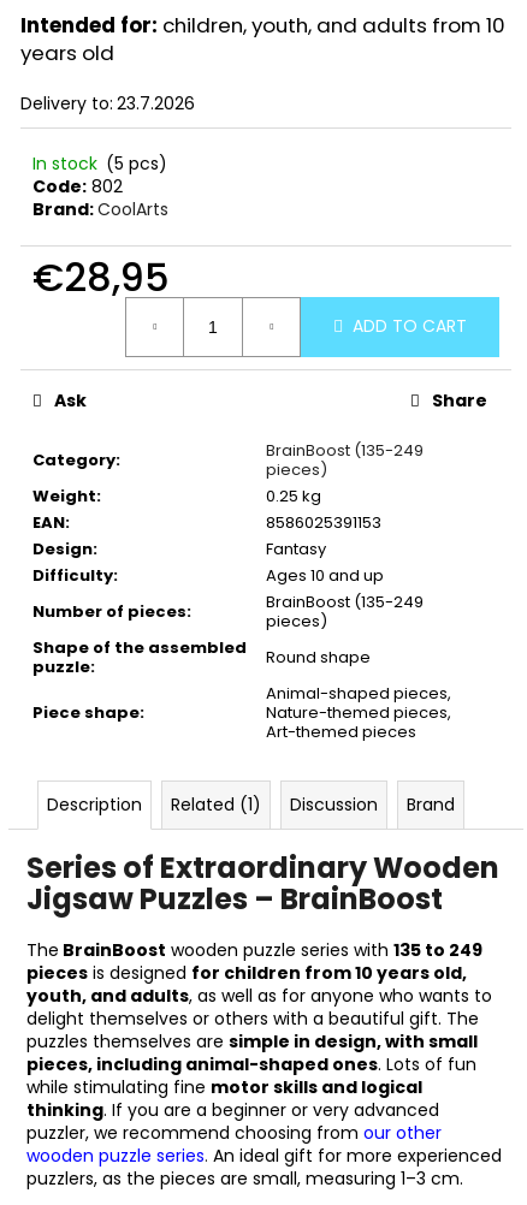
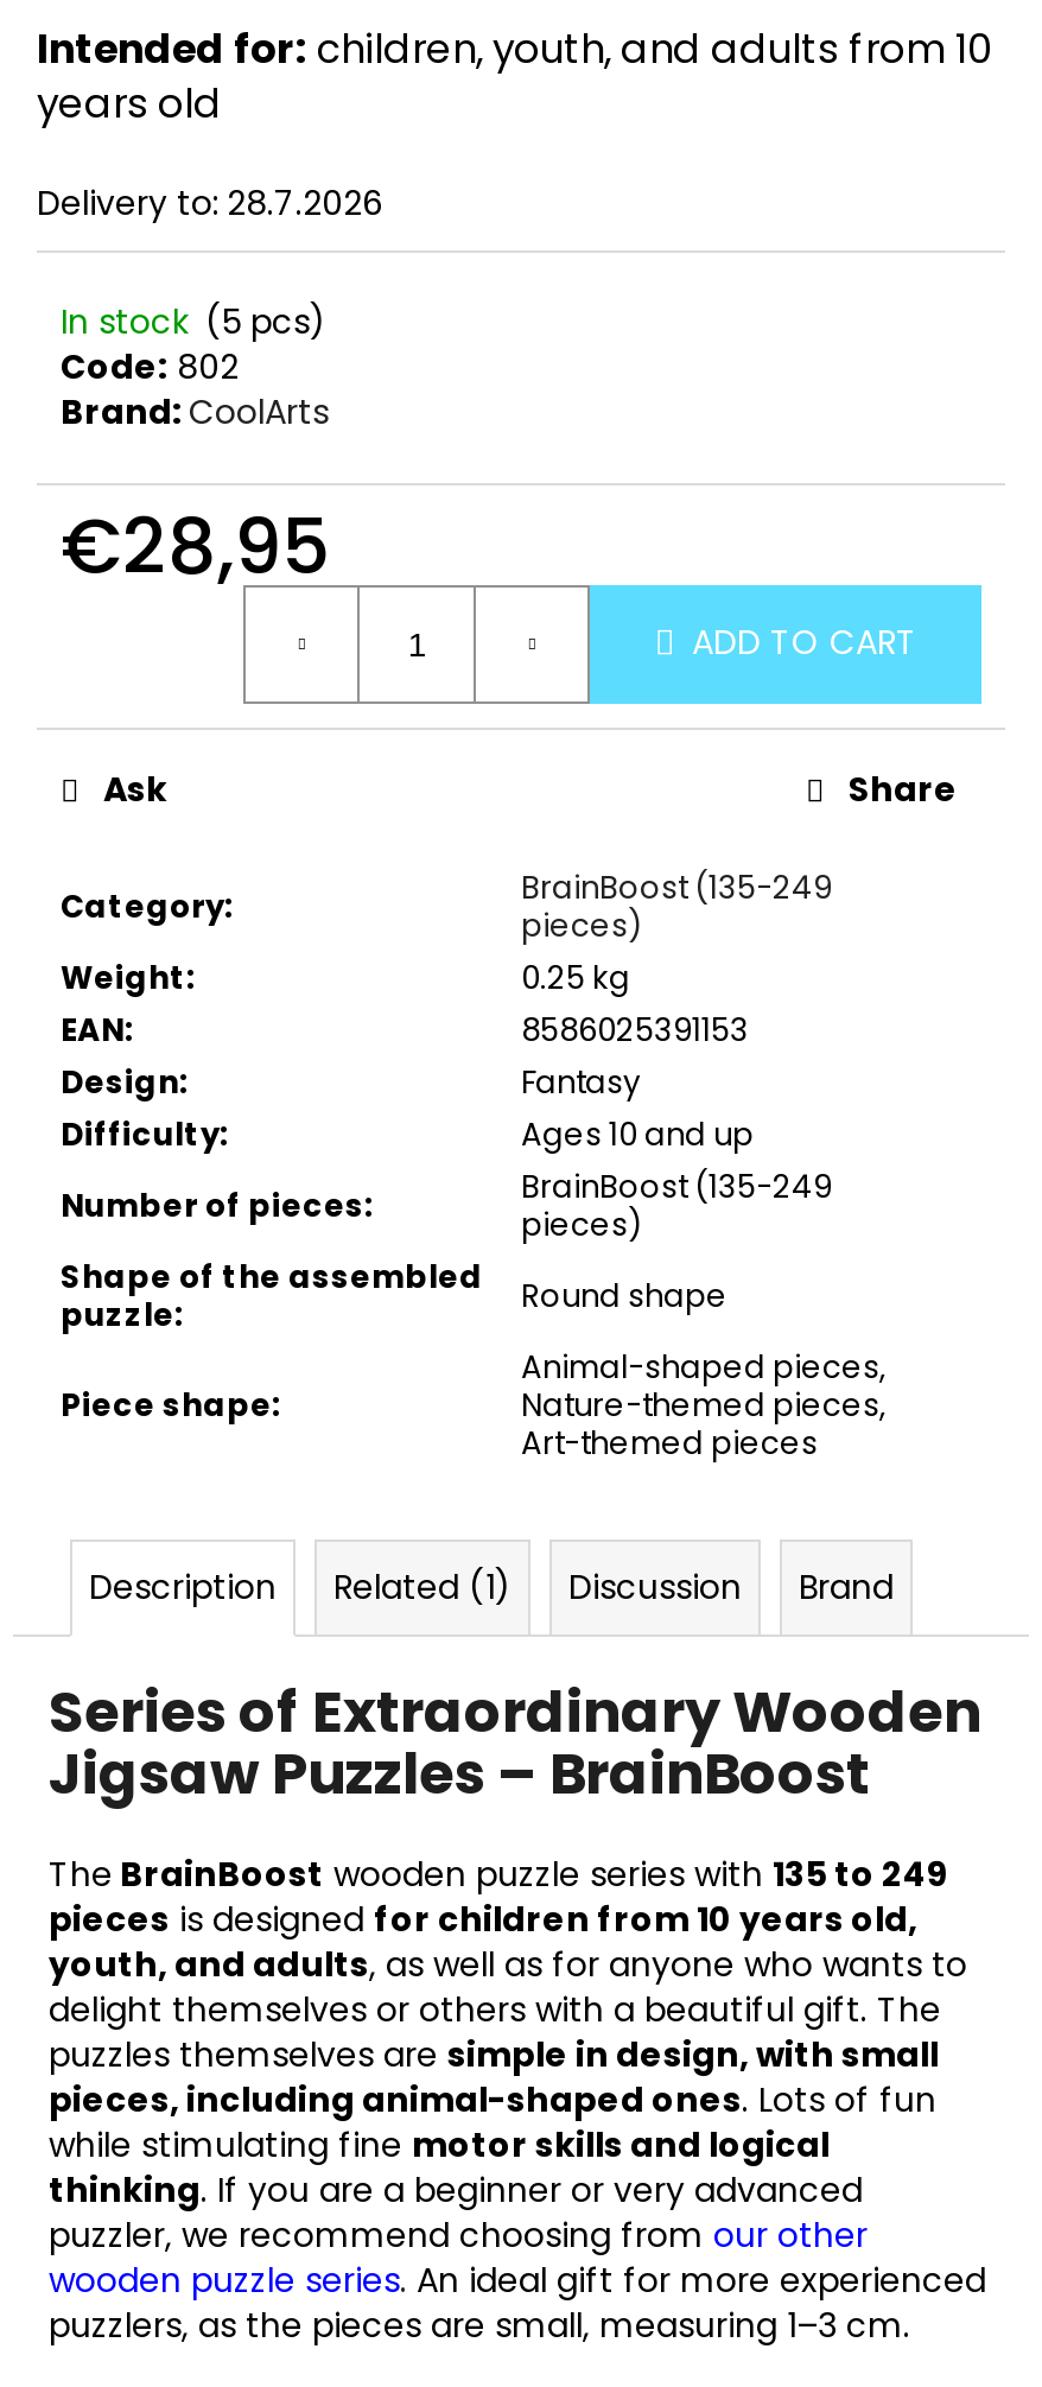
[20,91,195,115] Delivery to: 23.7.2026 -> [37,179,383,226] Delivery to: 28.7.2026

